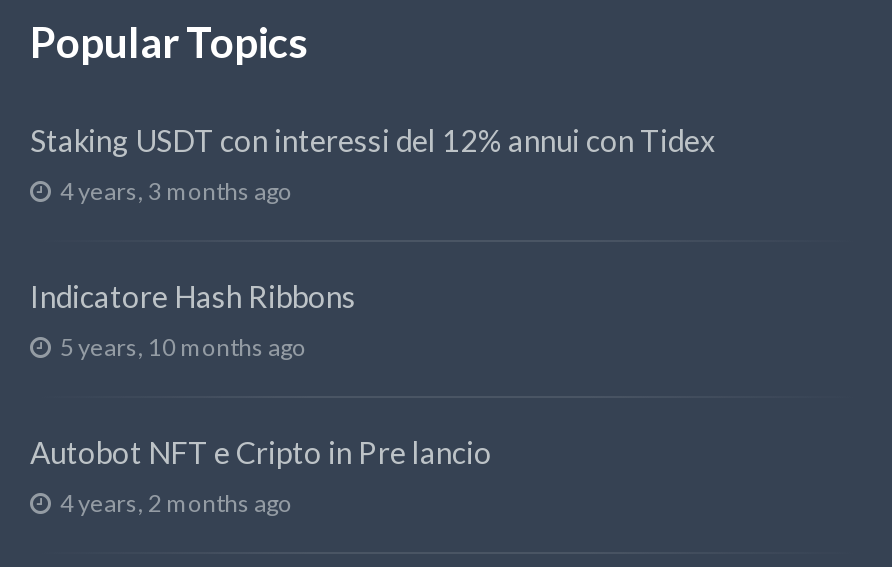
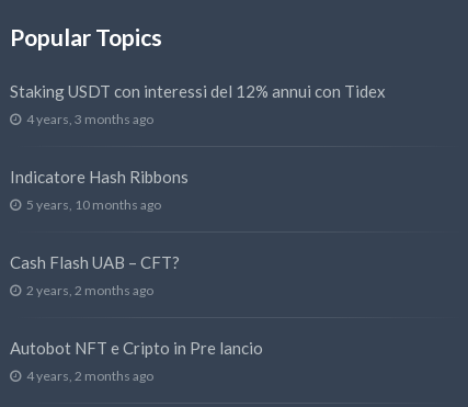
none -> [10,252,180,298] Cash Flash UAB – CFT? | 2 years, 2 months ago

